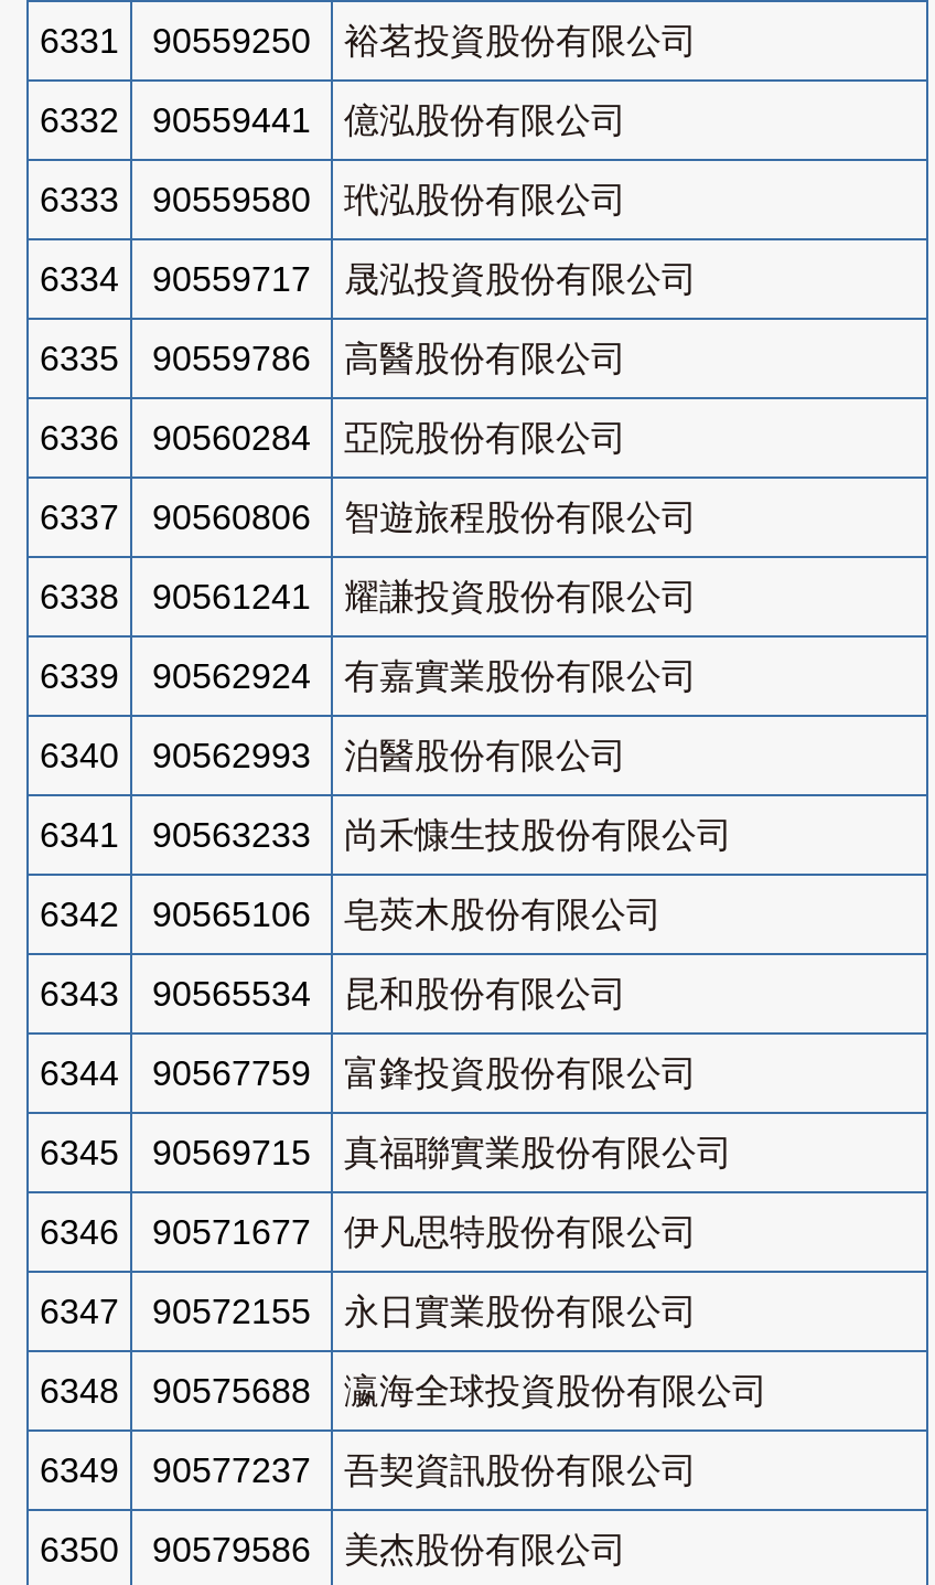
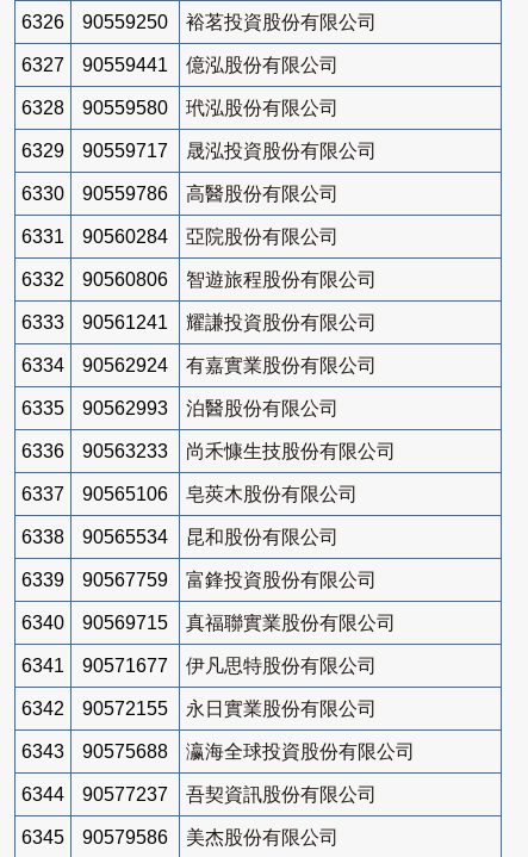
[40,22,697,59] 6331 90559250 裕茗投資股份有限公司 -> [21,12,377,32] 6326 90559250 裕茗投資股份有限公司
[40,101,626,139] 6332 90559441 億泓股份有限公司 -> [21,55,338,75] 6327 90559441 億泓股份有限公司
[40,181,626,218] 6333 90559580 玳泓股份有限公司 -> [21,98,338,118] 6328 90559580 玳泓股份有限公司
[40,260,697,298] 6334 90559717 晟泓投資股份有限公司 -> [21,141,377,161] 6329 90559717 晟泓投資股份有限公司
[40,340,626,377] 6335 90559786 高醫股份有限公司 -> [21,183,338,204] 6330 90559786 高醫股份有限公司
[40,419,626,456] 6336 90560284 亞院股份有限公司 -> [21,226,338,247] 6331 90560284 亞院股份有限公司
[40,498,697,536] 6337 90560806 智遊旅程股份有限公司 -> [21,269,377,290] 6332 90560806 智遊旅程股份有限公司
[40,578,697,615] 6338 90561241 耀謙投資股份有限公司 -> [21,312,377,332] 6333 90561241 耀謙投資股份有限公司
[40,657,697,695] 6339 90562924 有嘉實業股份有限公司 -> [21,355,377,375] 6334 90562924 有嘉實業股份有限公司
[40,737,626,774] 6340 90562993 泊醫股份有限公司 -> [21,398,338,418] 6335 90562993 泊醫股份有限公司
[40,816,732,853] 6341 90563233 尚禾慷生技股份有限公司 -> [21,441,396,461] 6336 90563233 尚禾慷生技股份有限公司
[40,895,662,933] 6342 90565106 皂莢木股份有限公司 -> [21,484,358,504] 6337 90565106 皂莢木股份有限公司
[40,975,626,1012] 6343 90565534 昆和股份有限公司 -> [21,527,338,547] 6338 90565534 昆和股份有限公司
[40,1054,697,1092] 6344 90567759 富鋒投資股份有限公司 -> [21,570,377,590] 6339 90567759 富鋒投資股份有限公司
[40,1134,732,1171] 6345 90569715 真福聯實業股份有限公司 -> [21,613,396,633] 6340 90569715 真福聯實業股份有限公司
[40,1213,697,1251] 6346 90571677 伊凡思特股份有限公司 -> [21,655,377,676] 6341 90571677 伊凡思特股份有限公司
[40,1292,697,1330] 6347 90572155 永日實業股份有限公司 -> [21,698,377,719] 6342 90572155 永日實業股份有限公司
[40,1372,767,1409] 6348 90575688 瀛海全球投資股份有限公司 -> [21,741,415,762] 6343 90575688 瀛海全球投資股份有限公司
[40,1451,697,1489] 6349 90577237 吾契資訊股份有限公司 -> [21,784,377,804] 6344 90577237 吾契資訊股份有限公司
[40,1531,626,1568] 6350 90579586 美杰股份有限公司 -> [21,827,338,847] 6345 90579586 美杰股份有限公司

